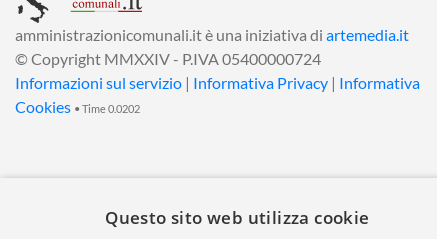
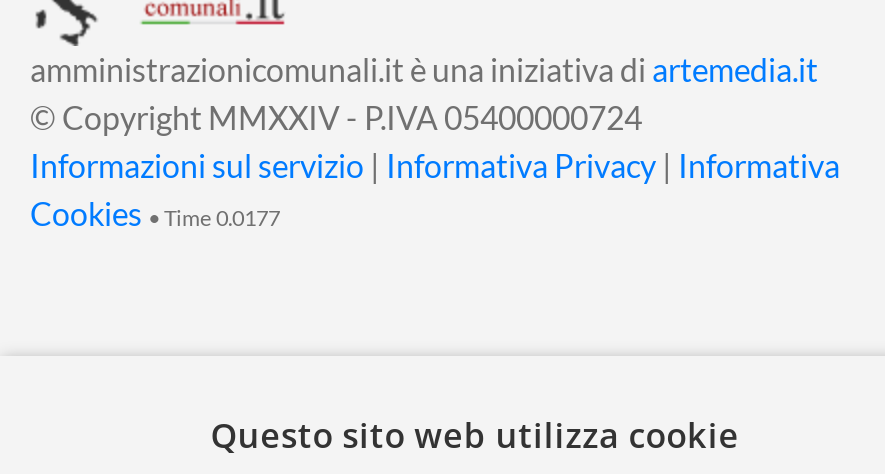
[15,97,140,116] Cookies • Time 0.0202 -> [30,194,280,232] Cookies • Time 0.0177

